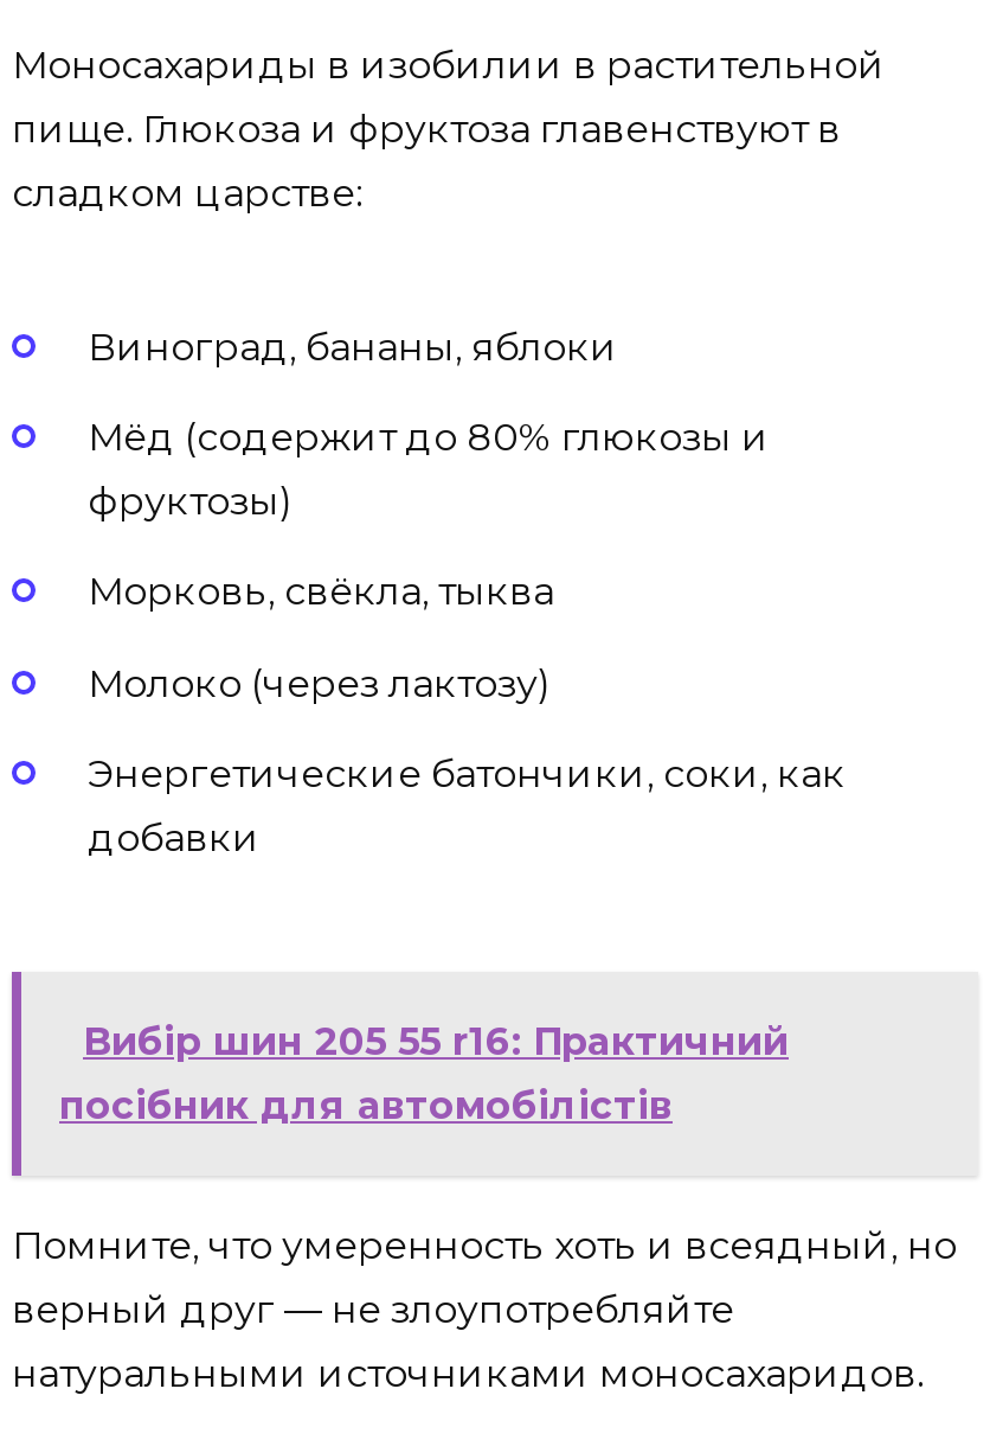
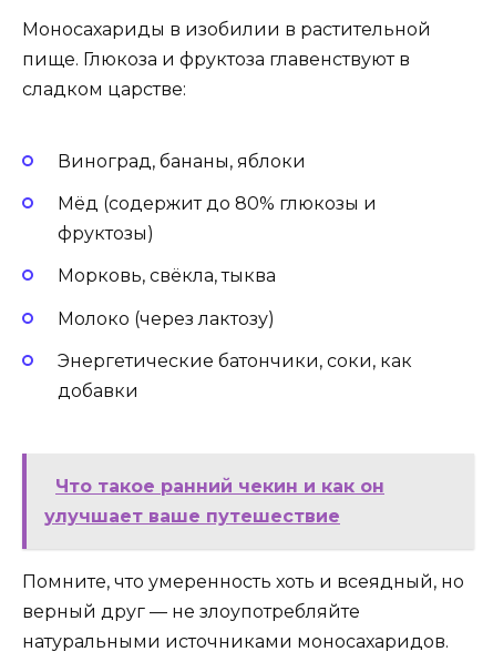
[59,1019,789,1128] Вибір шин 205 55 r16: Практичний | посібник для автомобілістів -> [44,476,384,527] Что такое ранний чекин и как он | улучшает ваше путешествие

